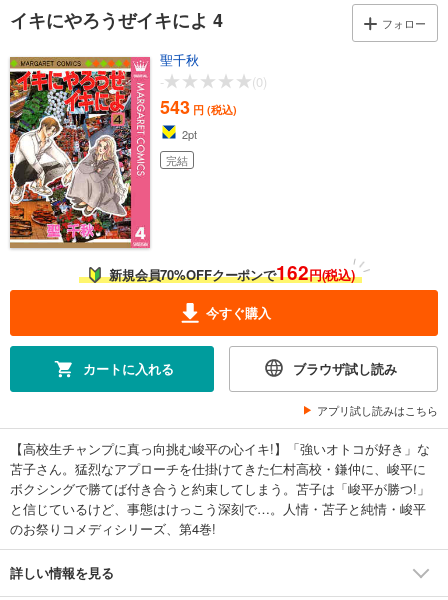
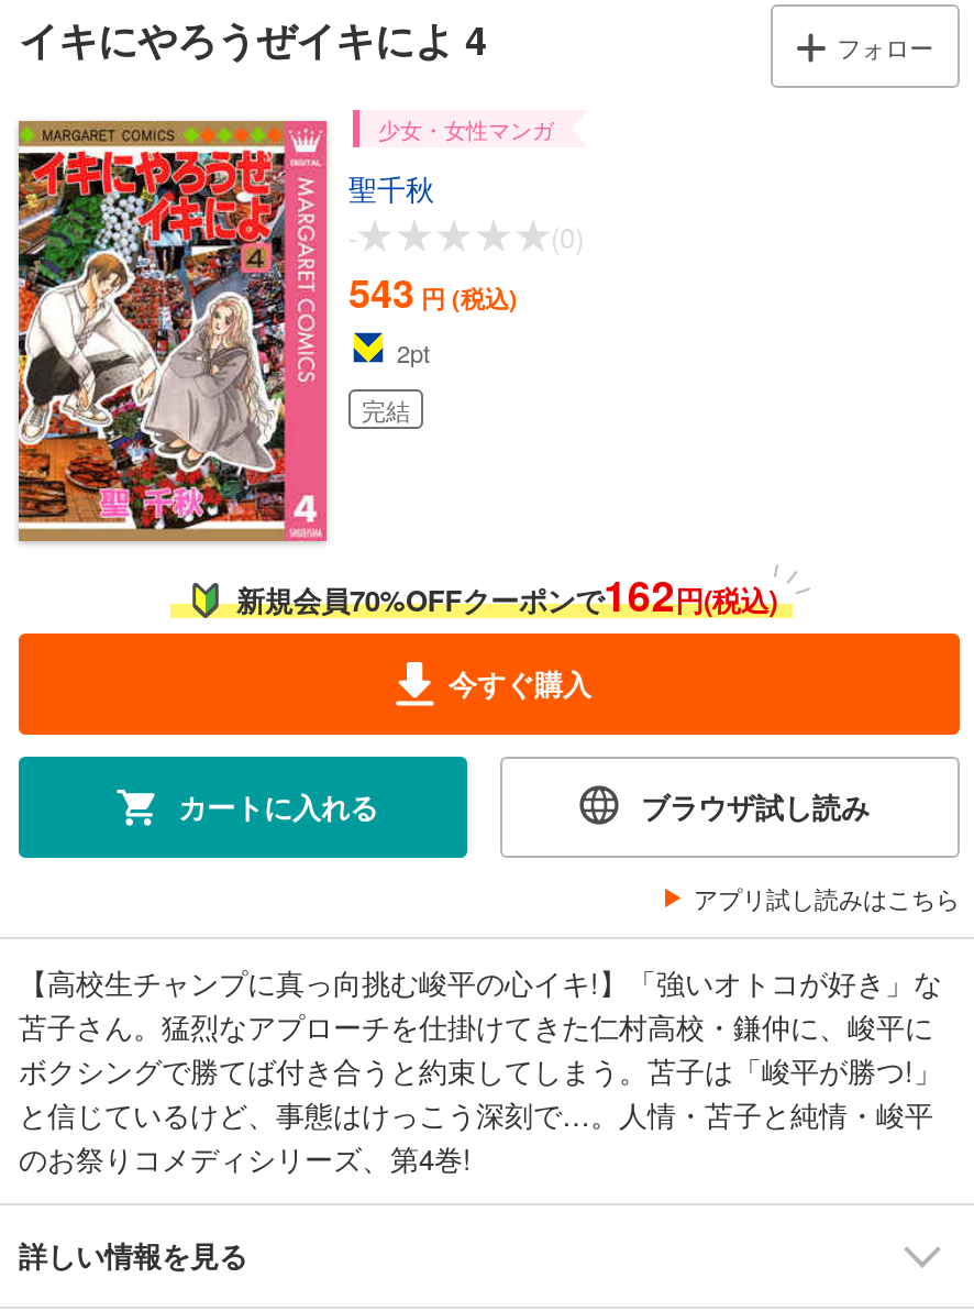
none -> [378,114,554,145] 少女・女性マンガ
moved [160,50,237,168] -> [348,167,518,427]: 聖千秋 | 543円 (税込) | 2pt | 完結
[9,83,145,161] [image] -> [16,189,316,411] [image]

